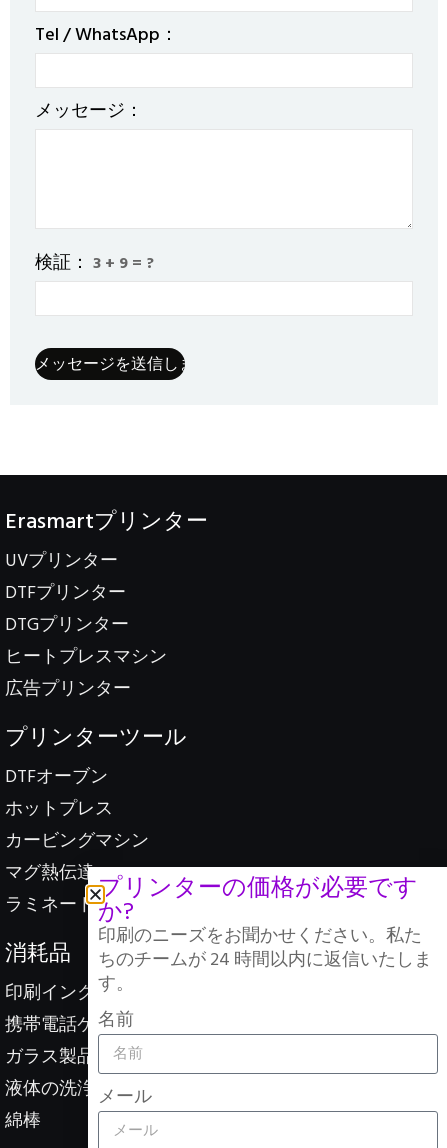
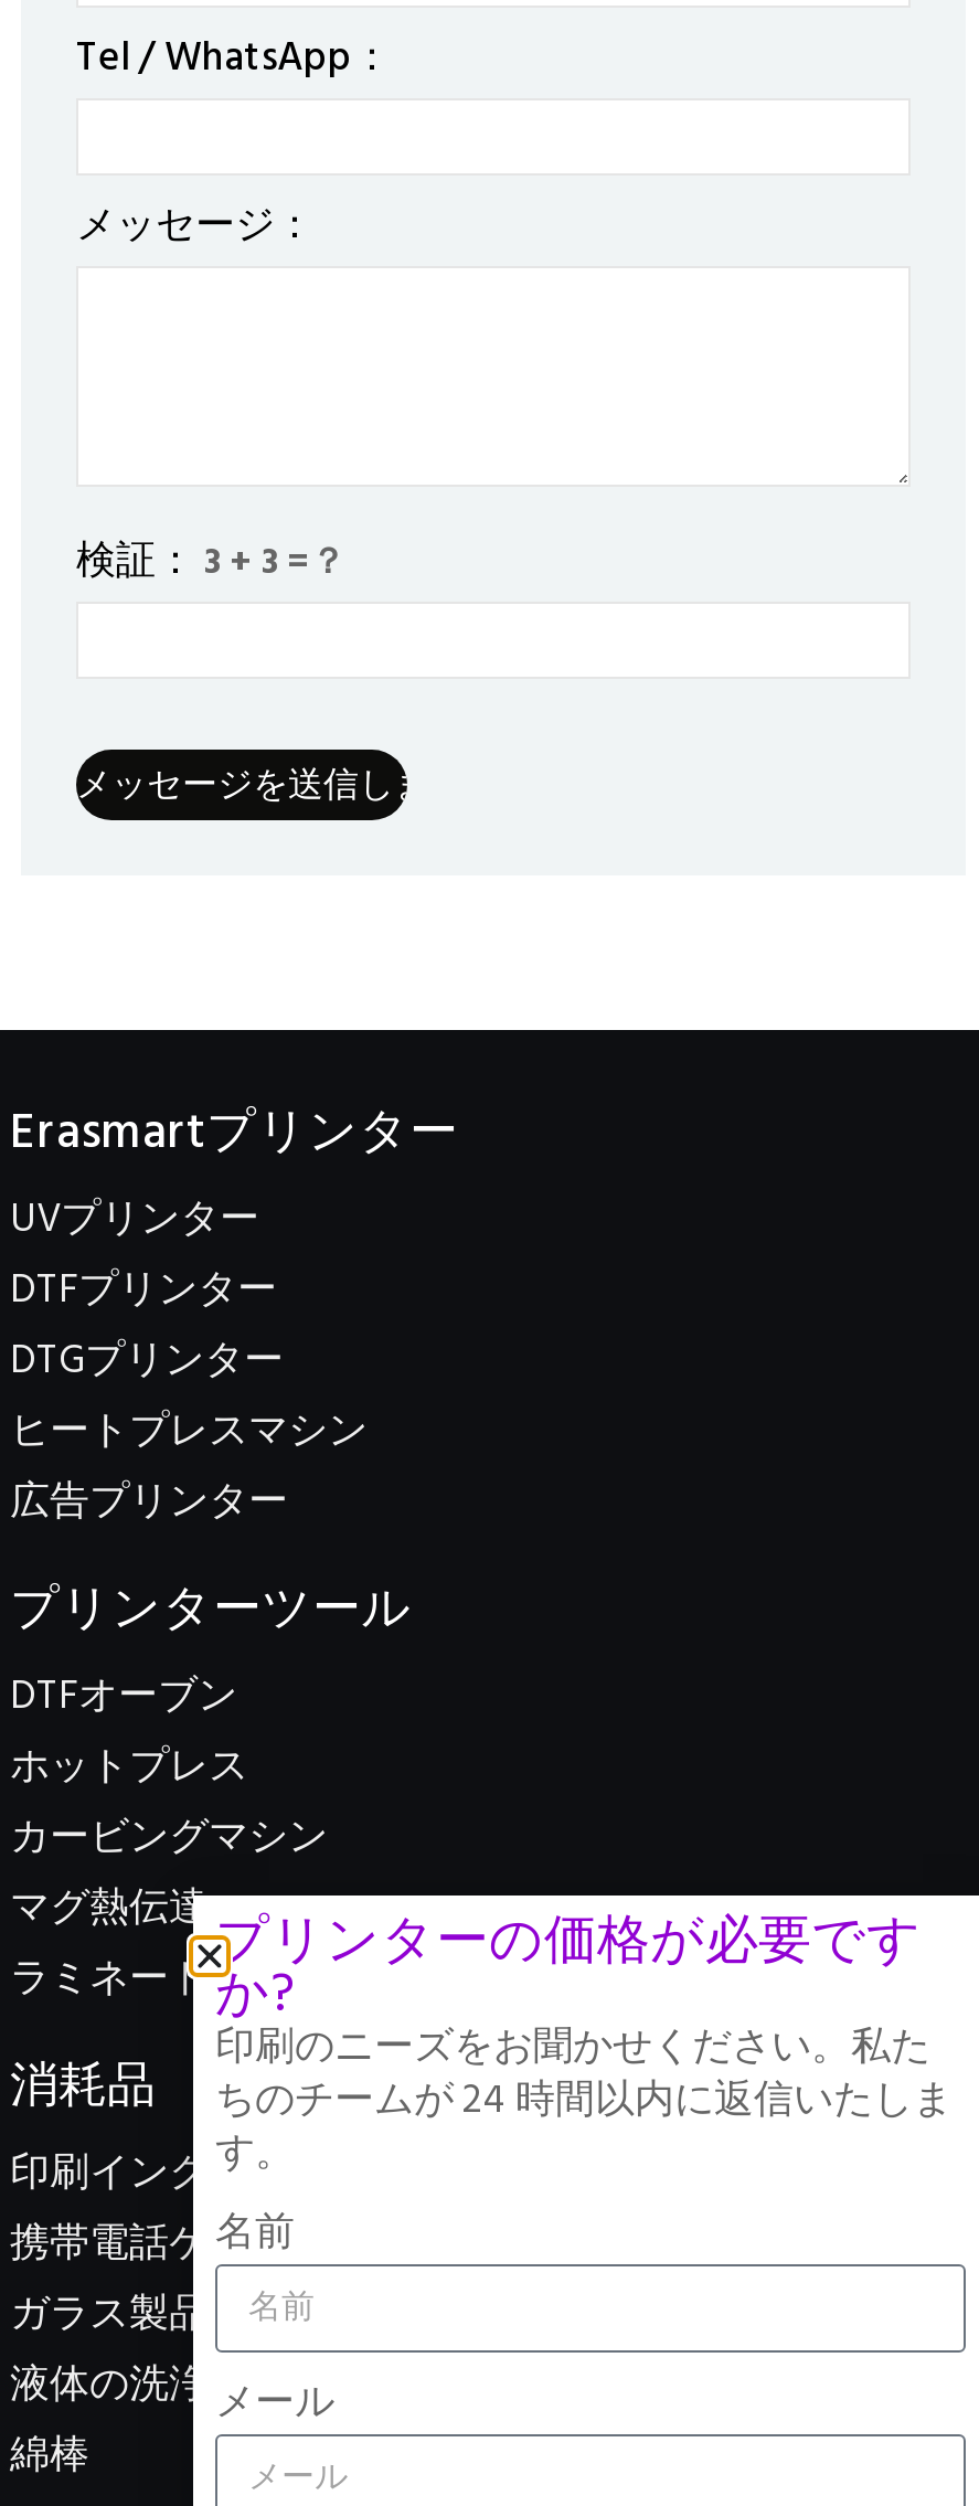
[35,249,154,278] 検証： 3 + 9 = ? -> [76,532,345,596] 検証： 3 + 3 =？

